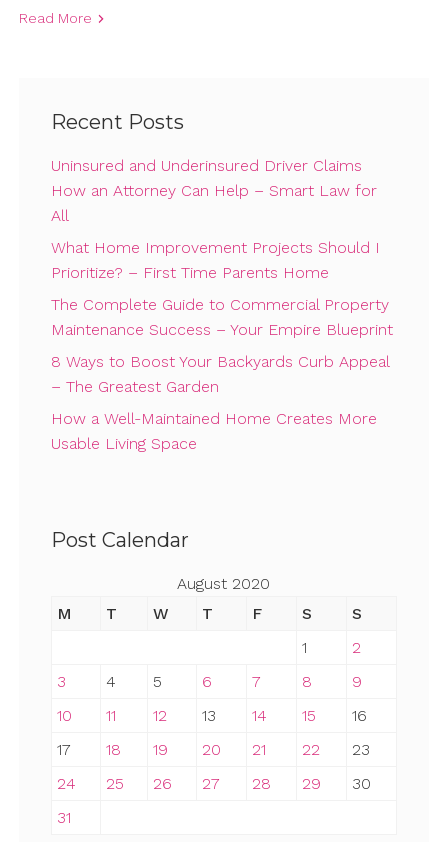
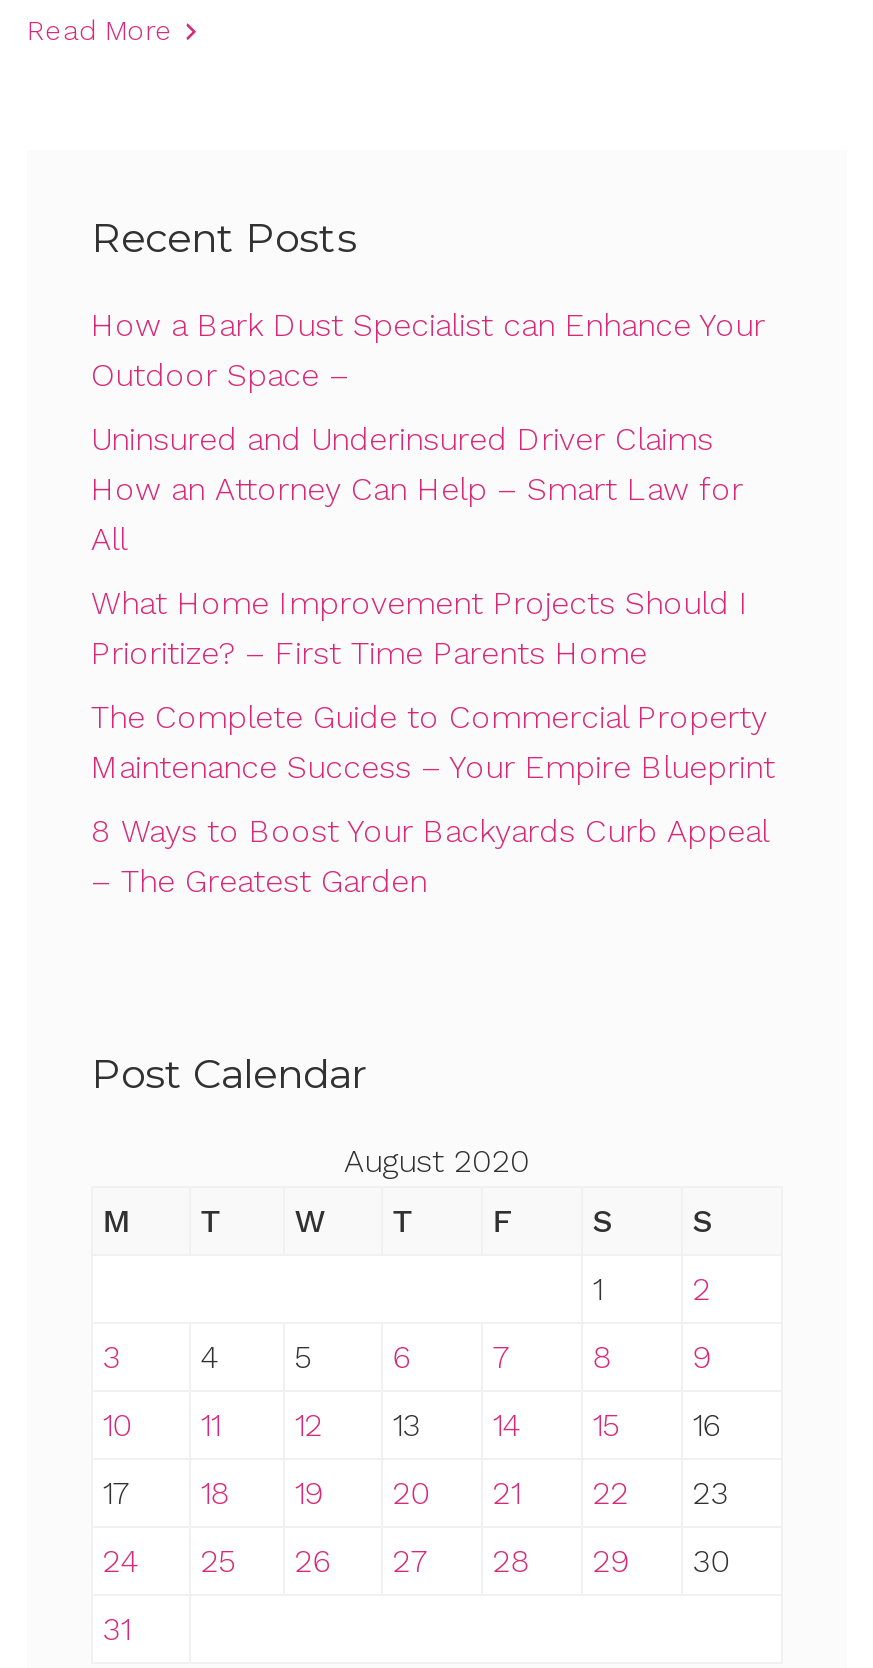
none -> [91,306,765,394] How a Bark Dust Specialist can Enhance Your | Outdoor Space –
moved [51,156,393,396] -> [91,420,775,900]: Uninsured and Underinsured Driver Claims | How an Attorney Can Help – Smart Law for | All | ... | 8 Ways to Boost Your Backyards Curb Appeal | – The Greatest Garden
[51,409,377,453] How a Well-Maintained Home Creates More | Usable Living Space -> none

